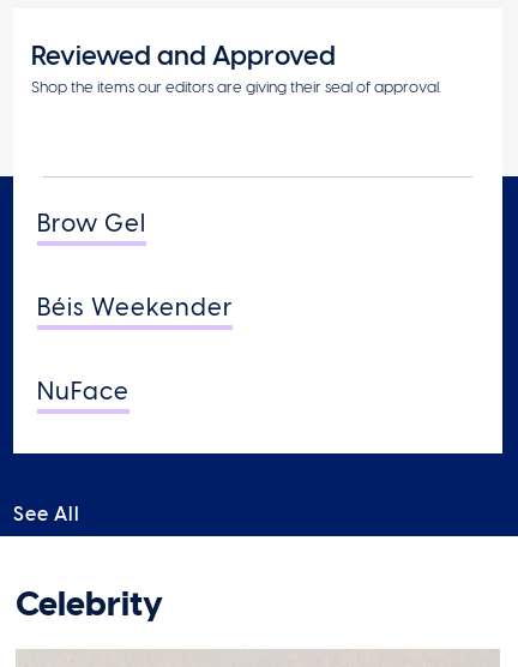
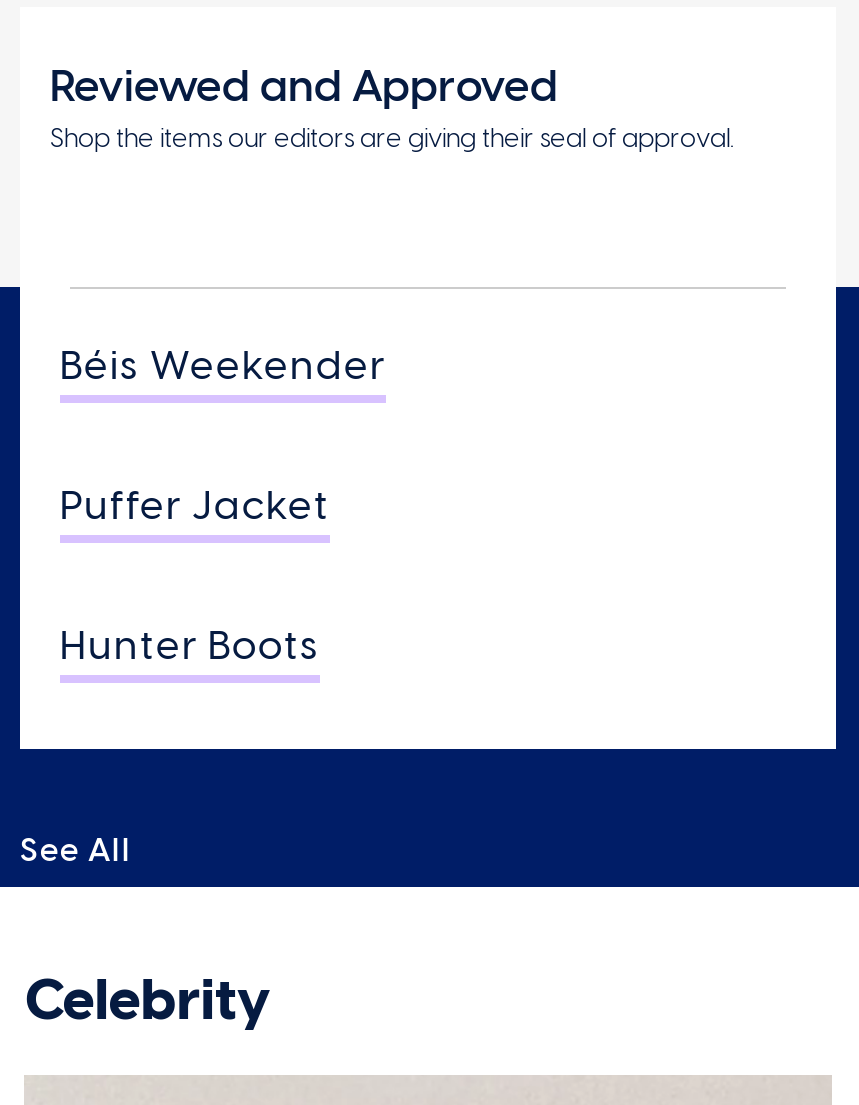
[37,209,146,237] Brow Gel -> none
moved [37,293,233,321] -> [60,341,386,389]: Béis Weekender
[37,377,129,405] NuFace -> [60,481,330,669] Puffer Jacket | Hunter Boots

